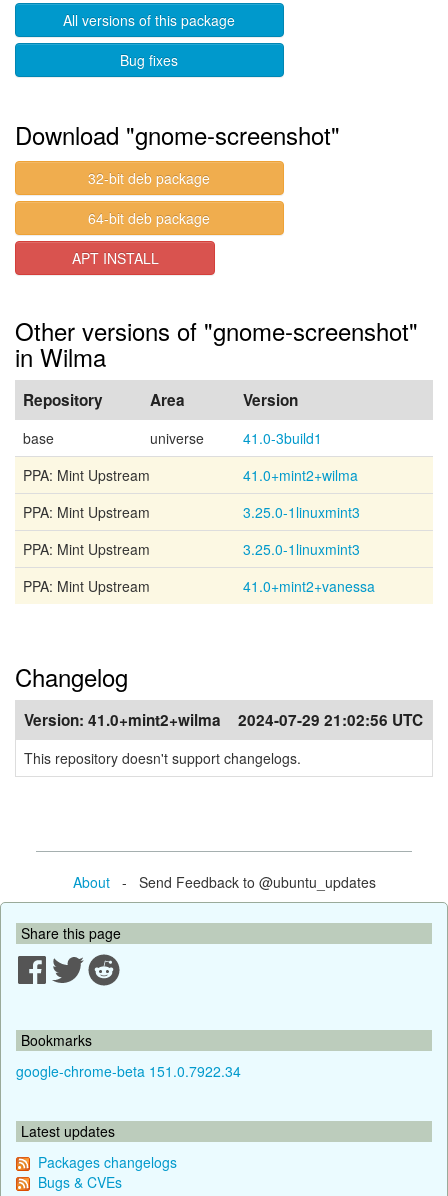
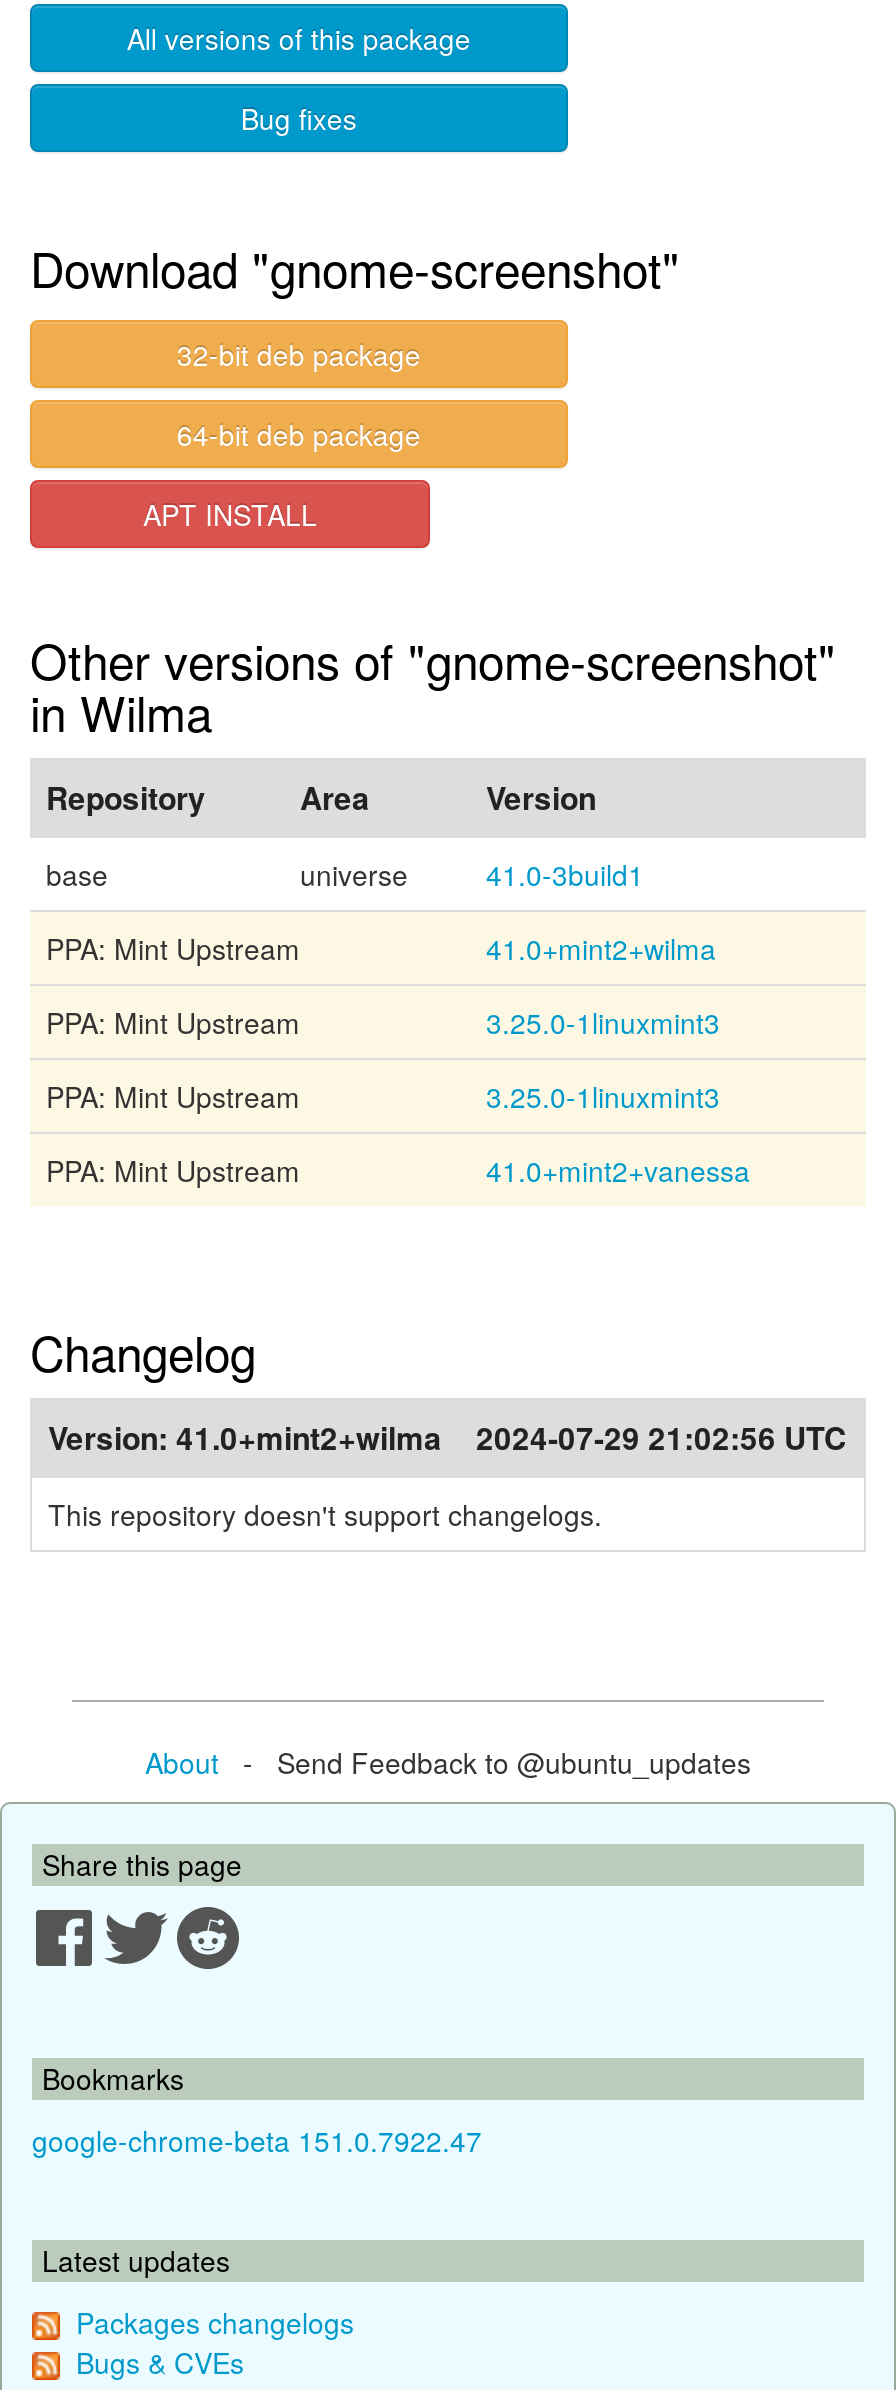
[16,1061,241,1081] google-chrome-beta 151.0.7922.34 -> [32,2119,482,2159] google-chrome-beta 151.0.7922.47

